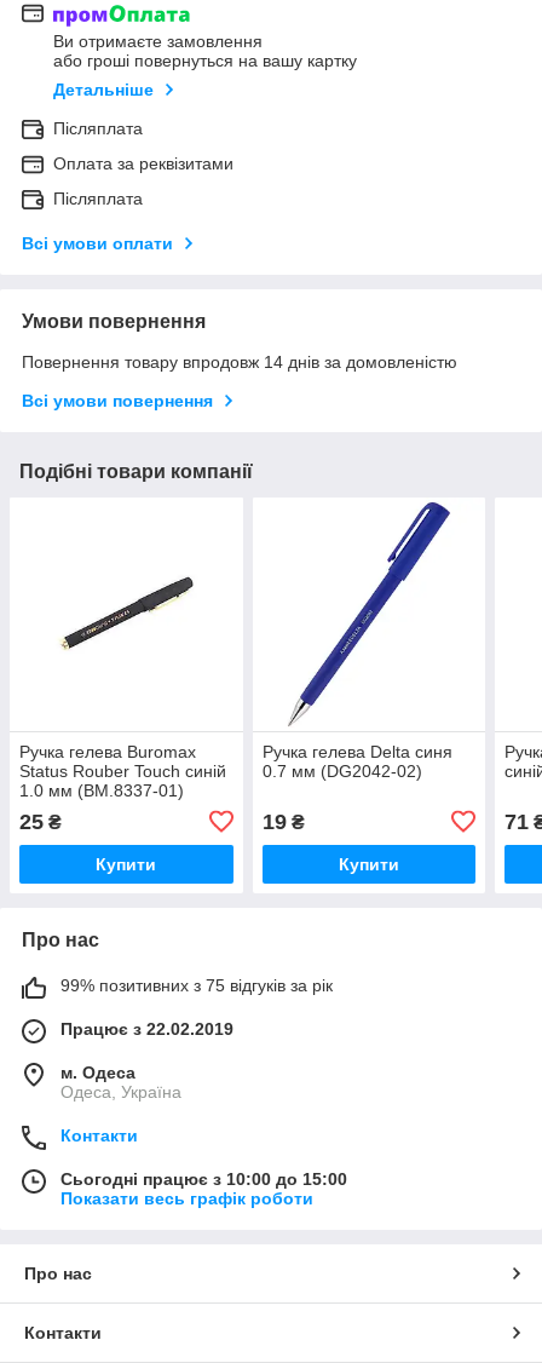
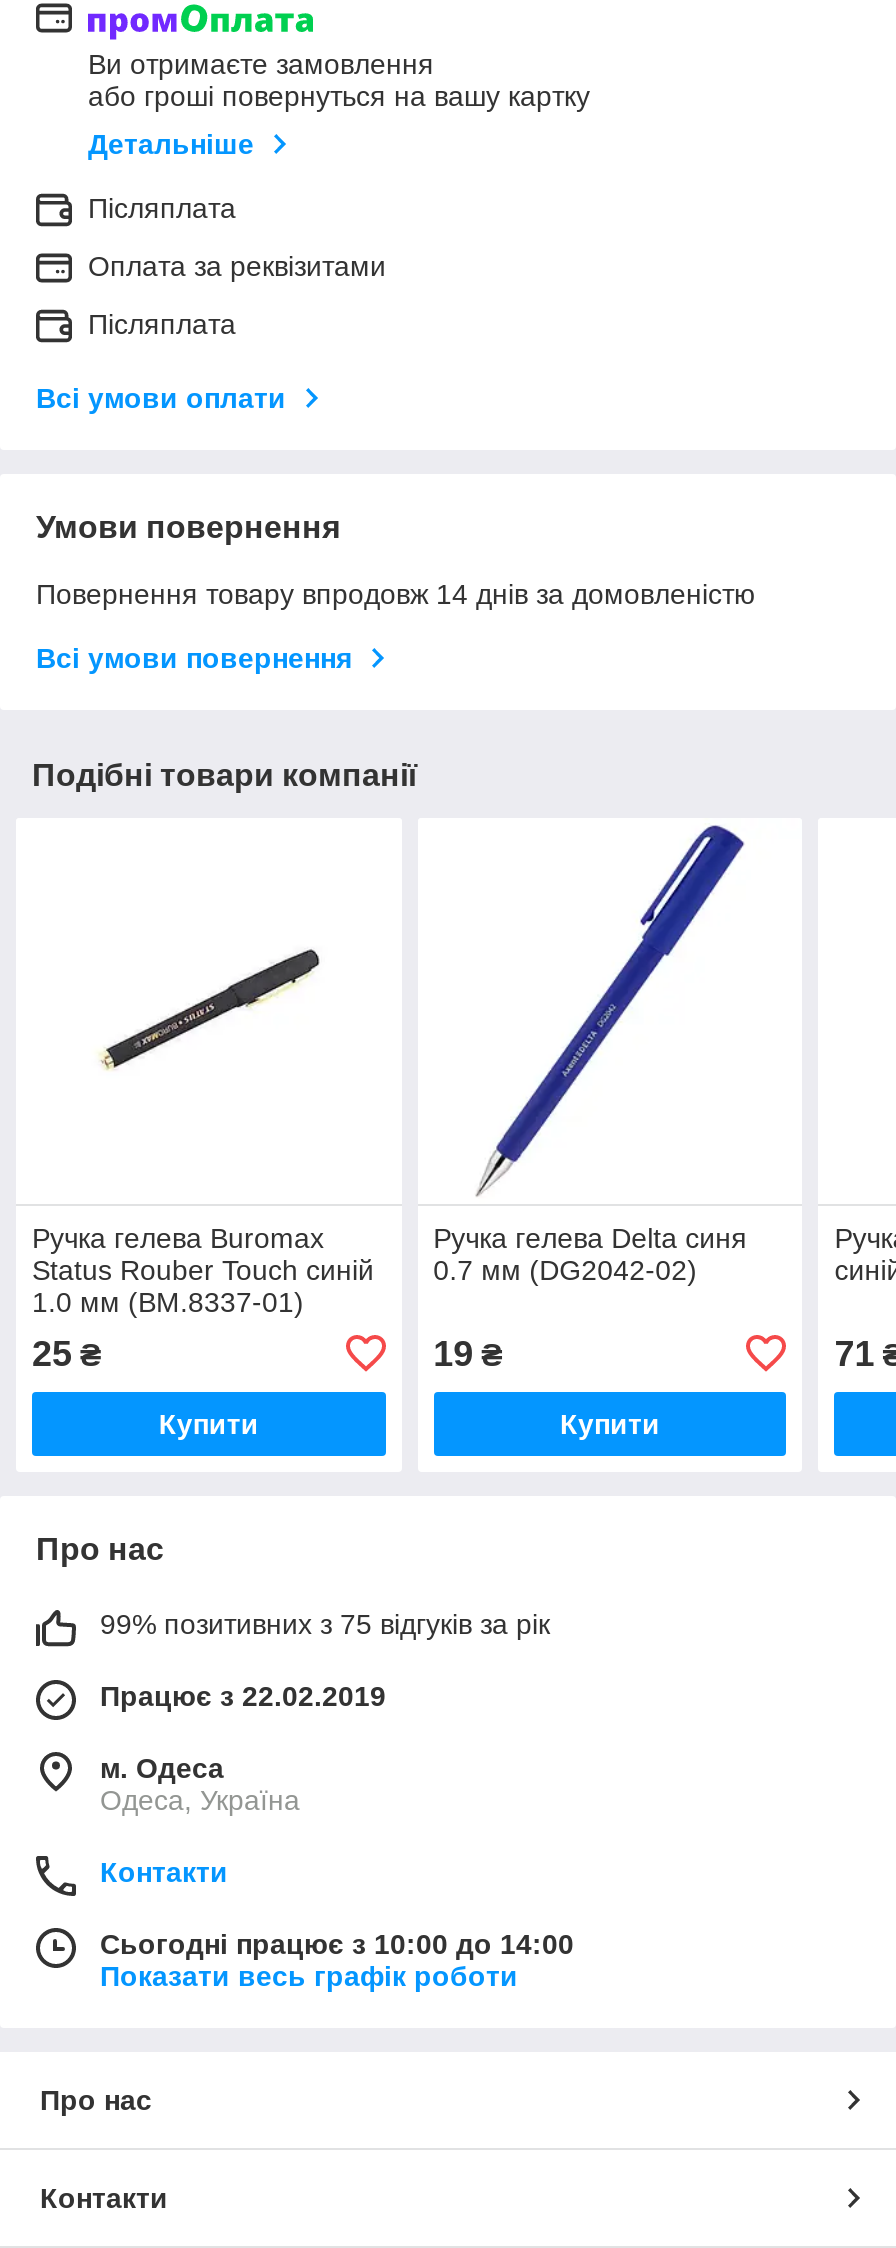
[60,1169,347,1188] Сьогодні працює з 10:00 до 15:00 -> [100,1928,574,1960] Сьогодні працює з 10:00 до 14:00

